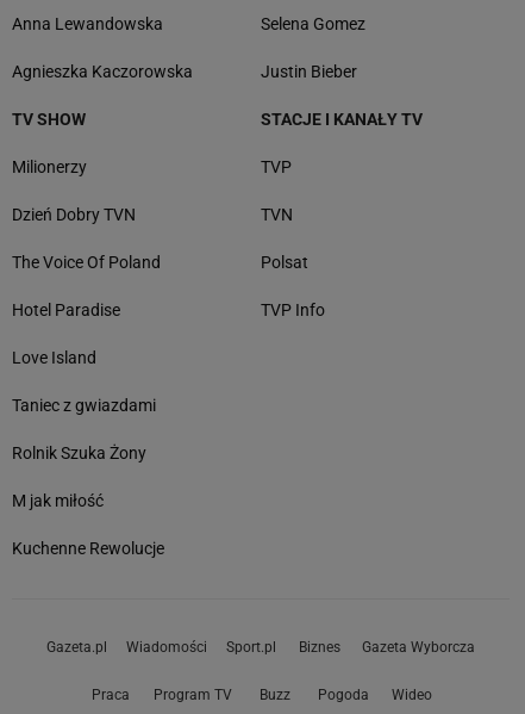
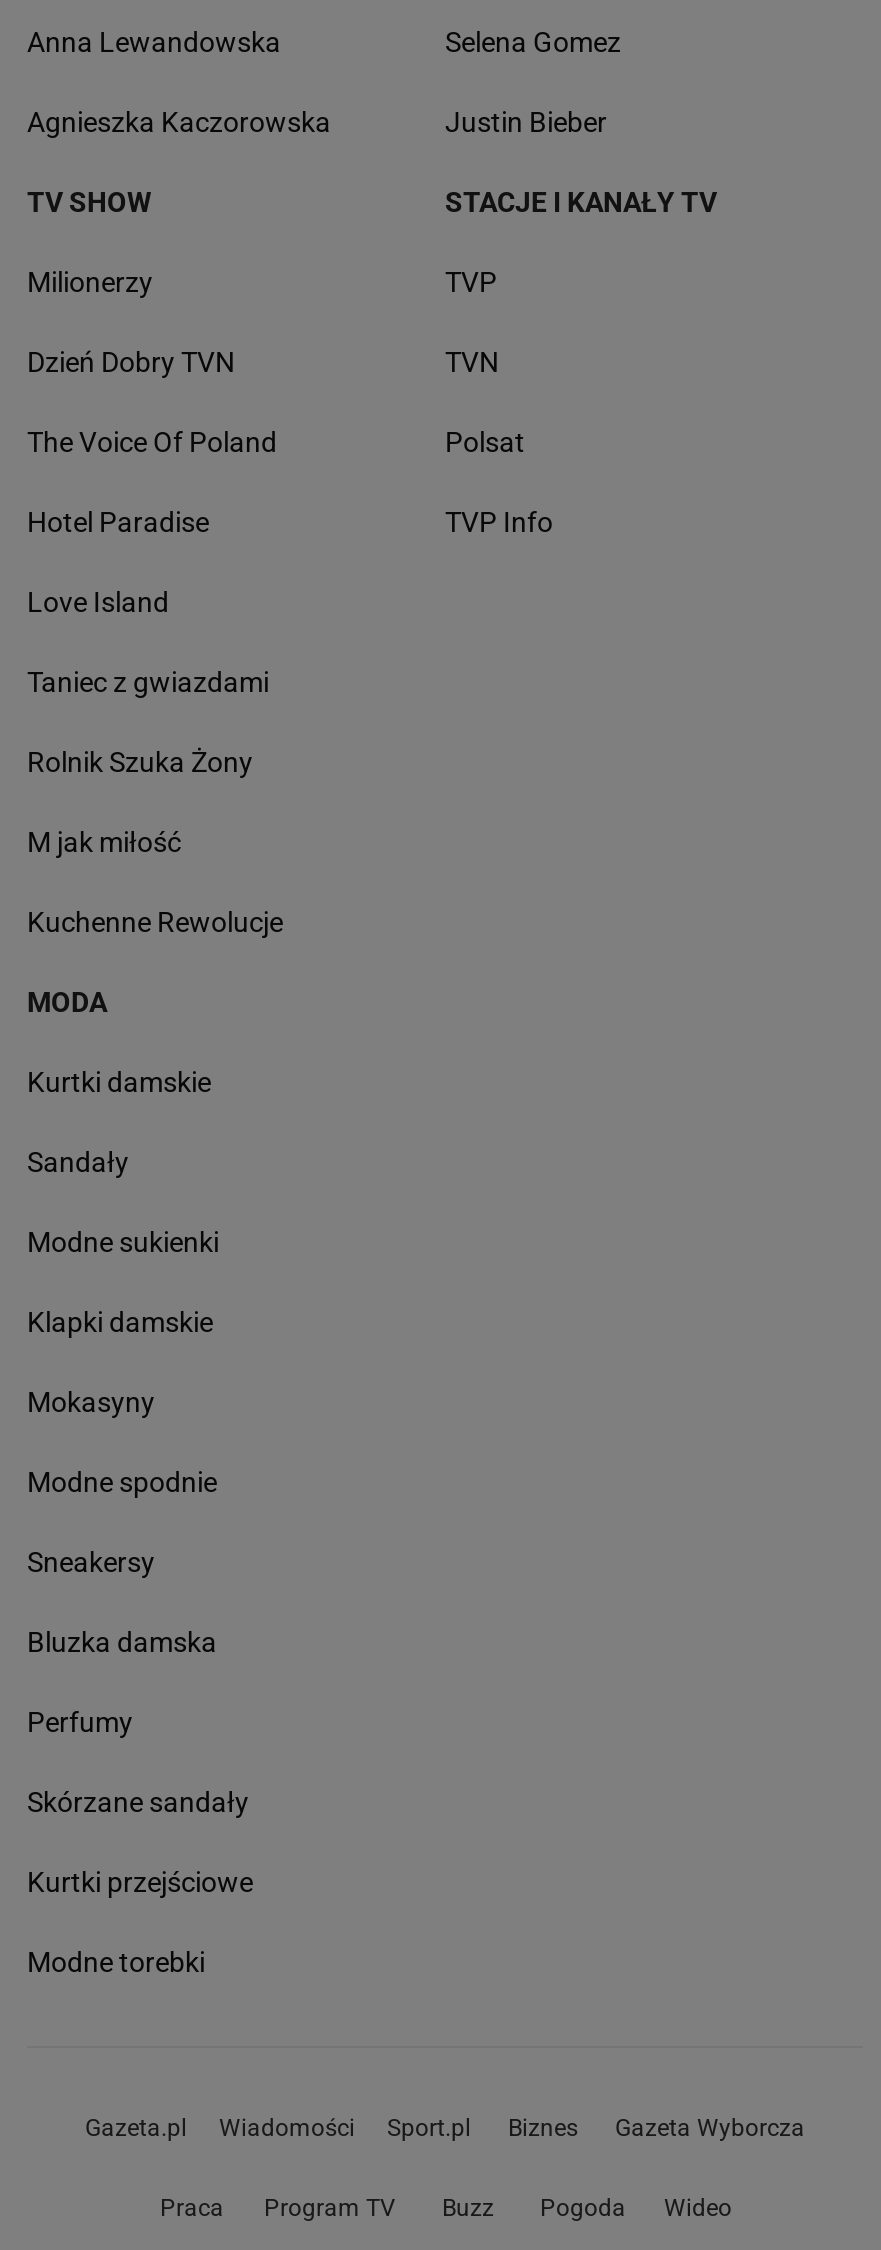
none -> [27,986,253,1978] MODA | Kurtki damskie | Sandały | Modne sukienki | Klapki damskie | Mokasyny | Modne spodnie | Sneakersy | Bluzka damska | Perfumy | Skórzane sandały | Kurtki przejściowe | Modne torebki

